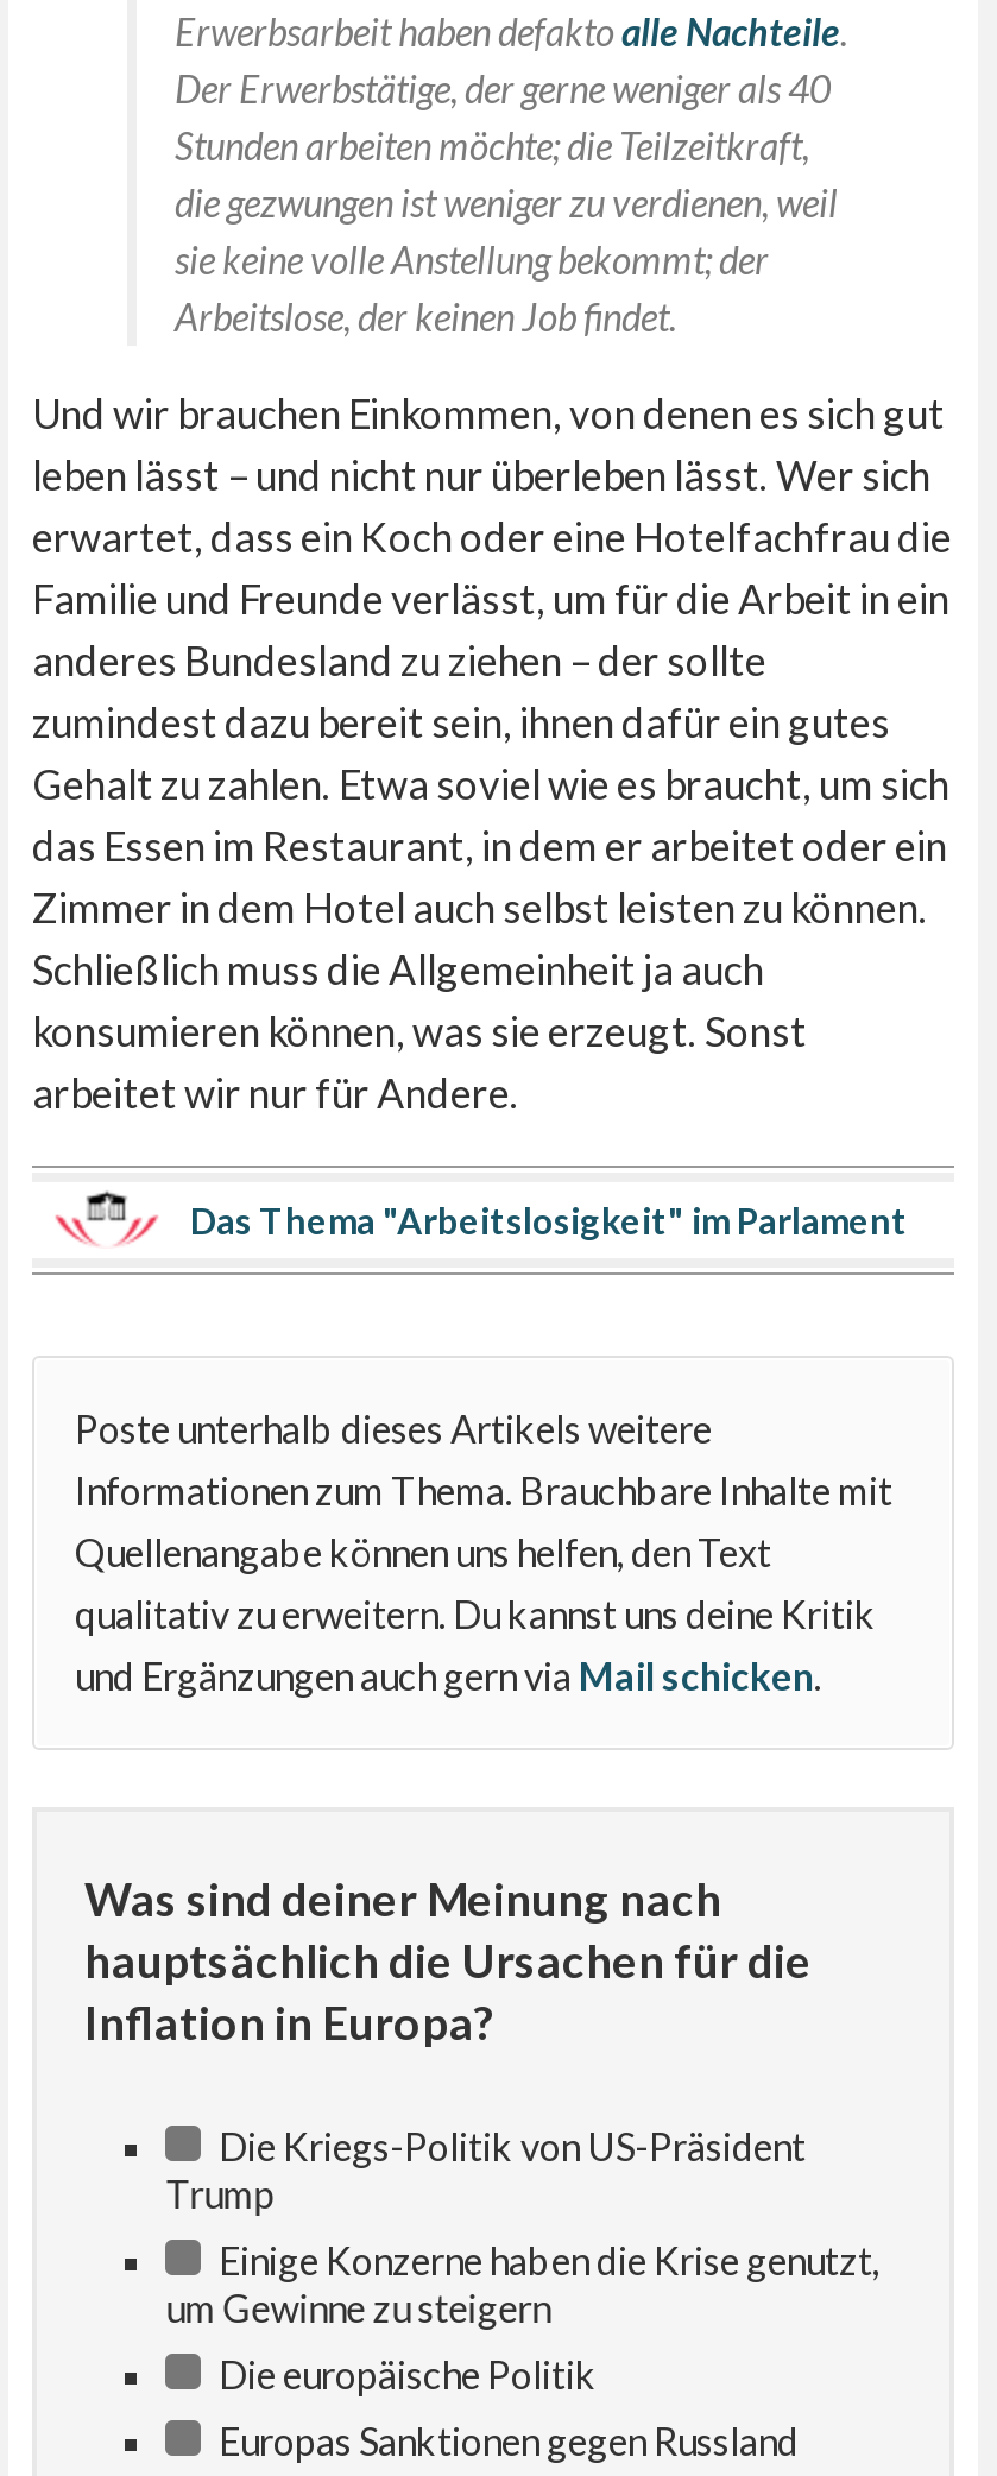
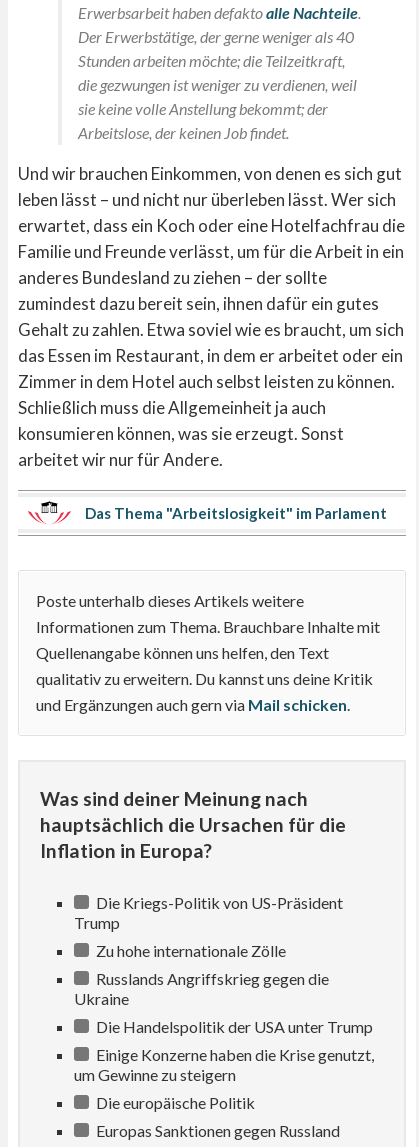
none -> [74,941,373,1036] Zu hohe internationale Zölle | Russlands Angriffskrieg gegen die | Ukraine | Die Handelspolitik der USA unter Trump

